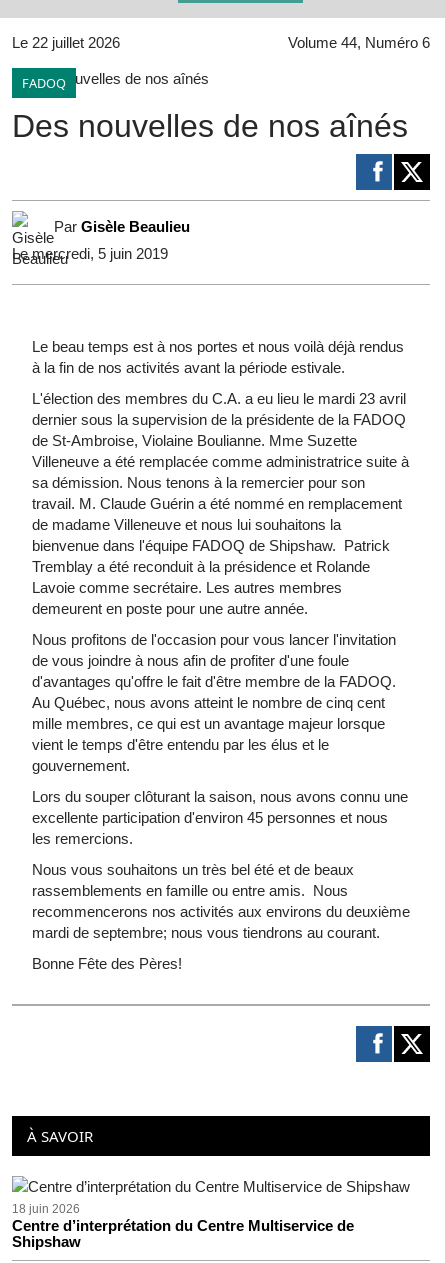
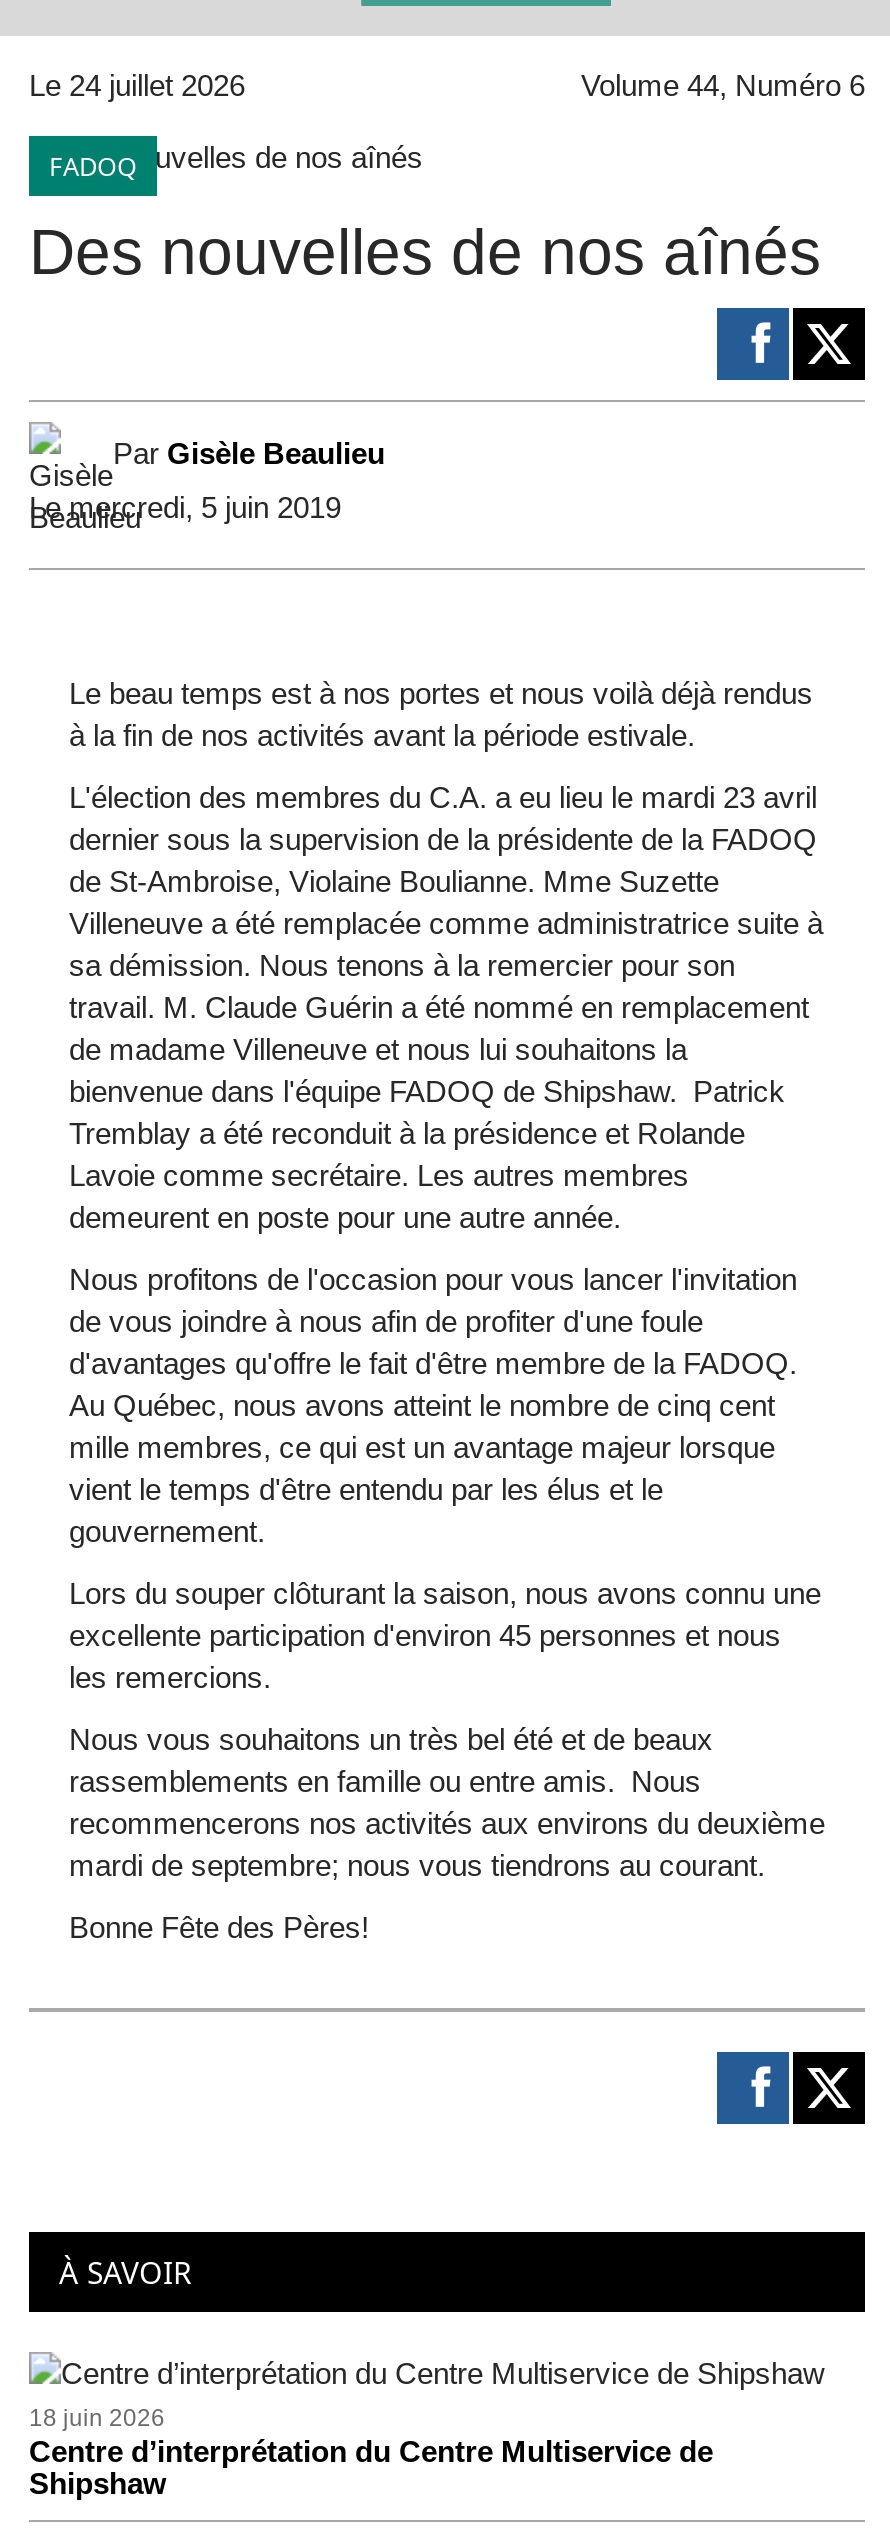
[12,34,120,51] Le 22 juillet 2026 -> [29,68,245,102] Le 24 juillet 2026

